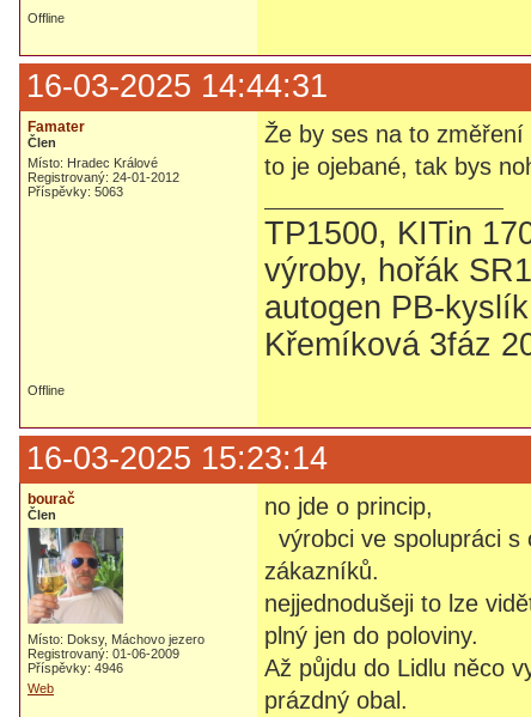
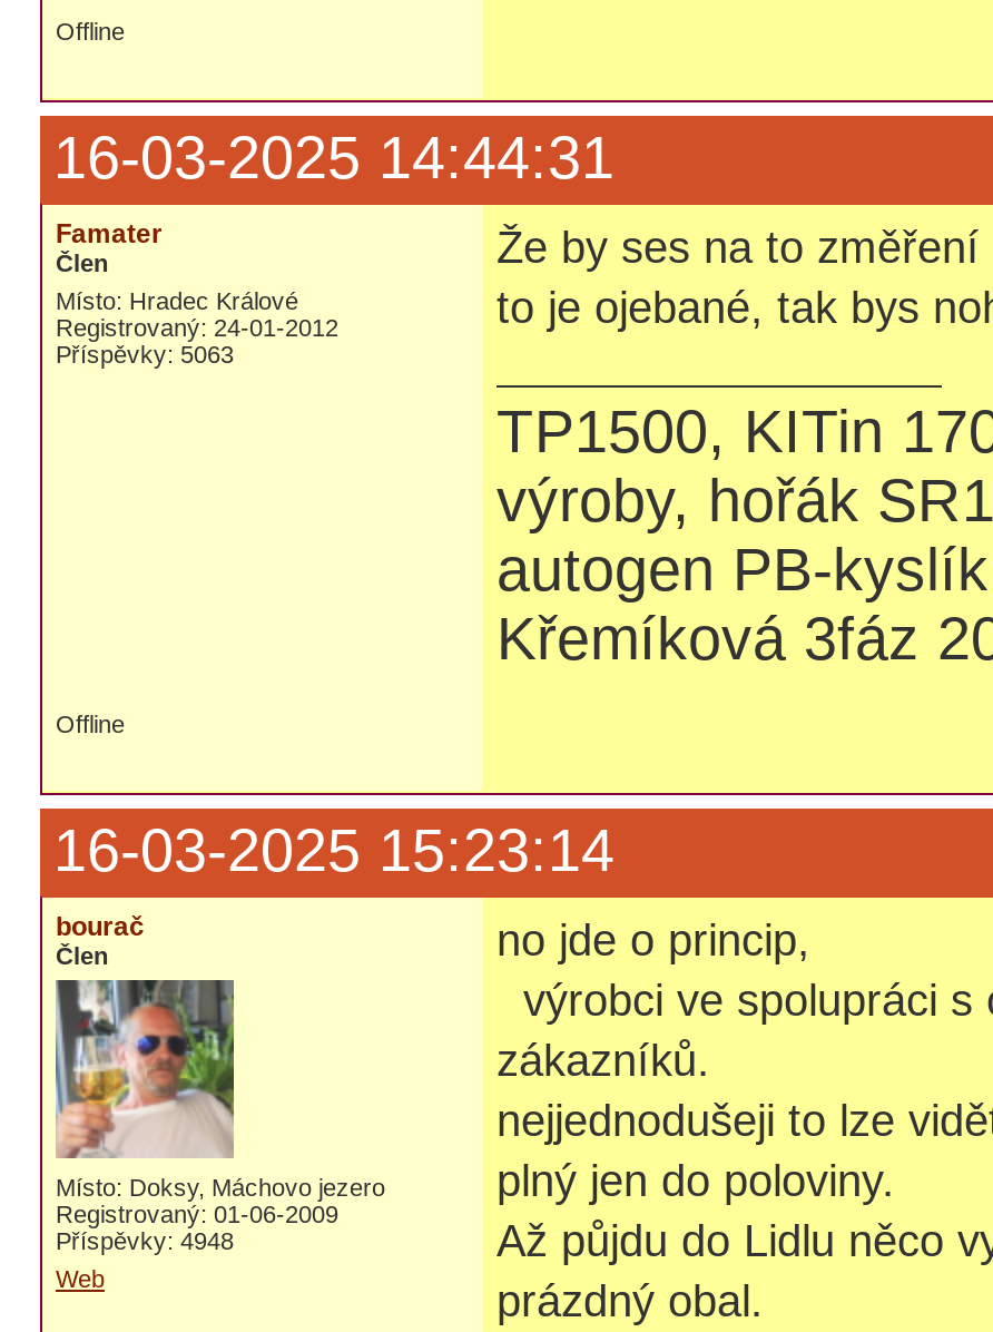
[28,661,123,675] Příspěvky: 4946 -> [56,1227,234,1254] Příspěvky: 4948

